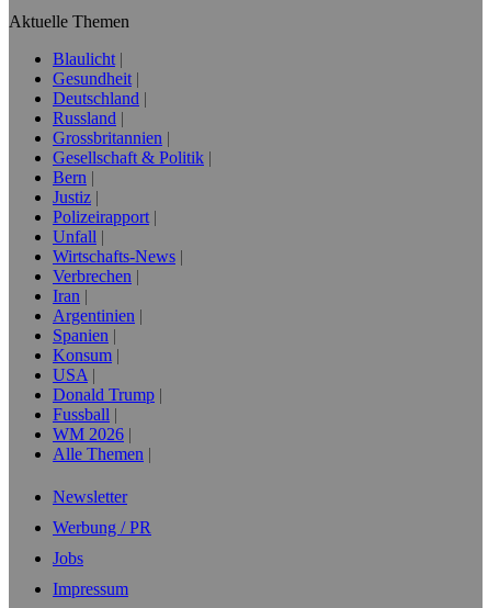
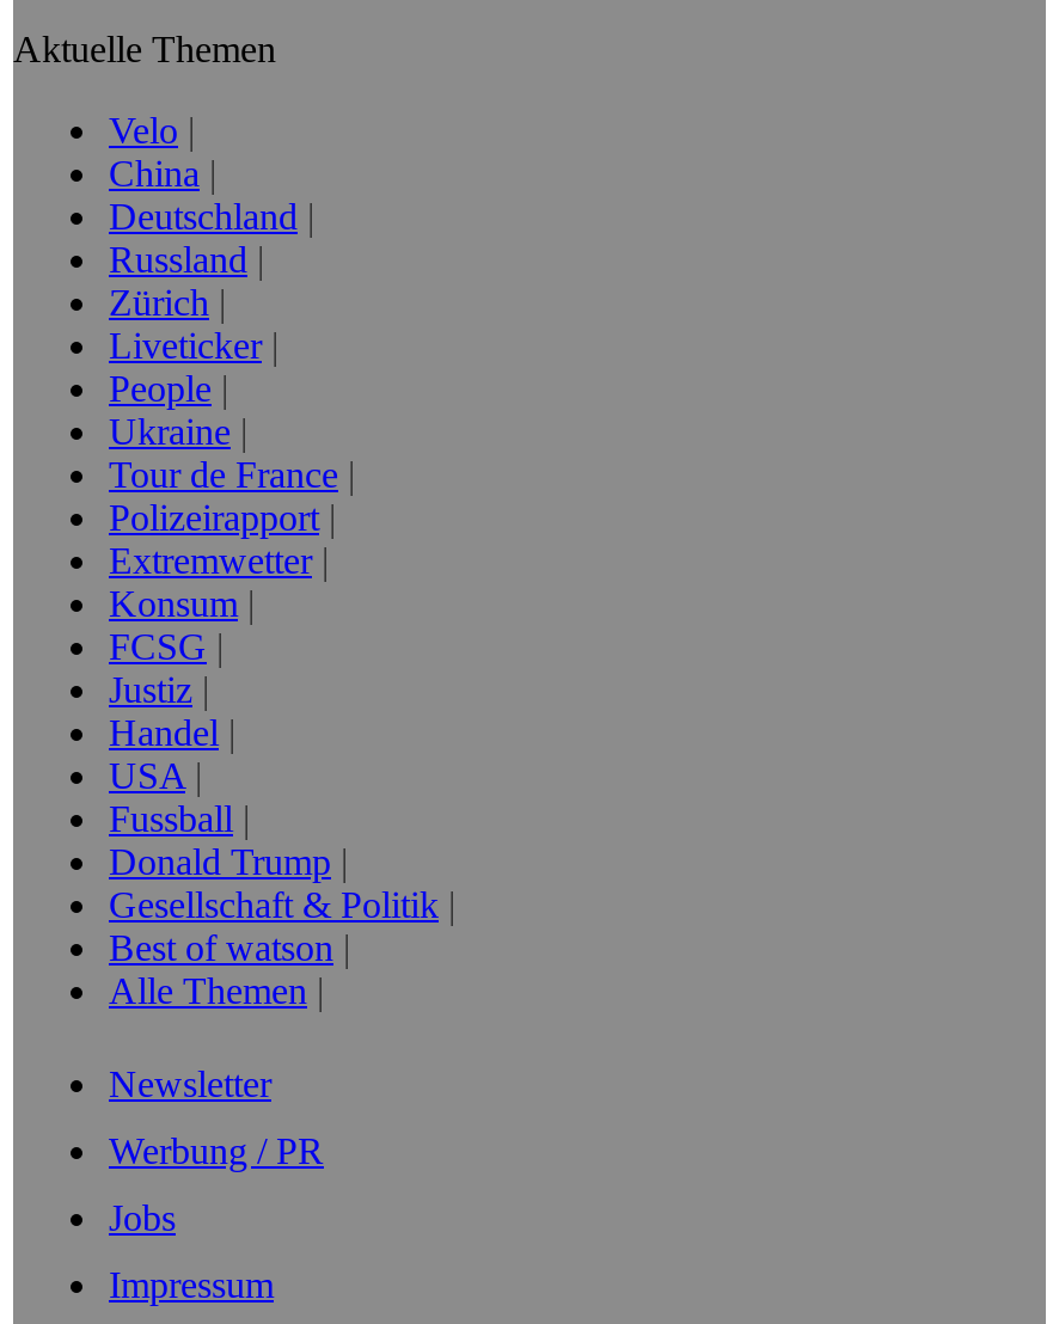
[53,49,132,88] Blaulicht | Gesundheit -> [109,110,200,194] Velo | China
[53,128,162,147] Grossbritannien -> [109,282,338,753] Zürich | Liveticker | People | Ukraine | Tour de France | Extremwetter | FCSG | Handel
moved [53,148,204,167] -> [109,884,439,925]: Gesellschaft & Politik
[53,168,175,443] Bern | Unfall | Wirtschafts-News | Verbrechen | Iran | Argentinien | Spanien | WM 2026 -> [109,927,333,968] Best of watson
moved [53,188,149,226] -> [109,497,319,710]: Justiz | Polizeirapport
moved [53,346,155,424] -> [109,583,331,882]: Konsum | USA | Donald Trump | Fussball

